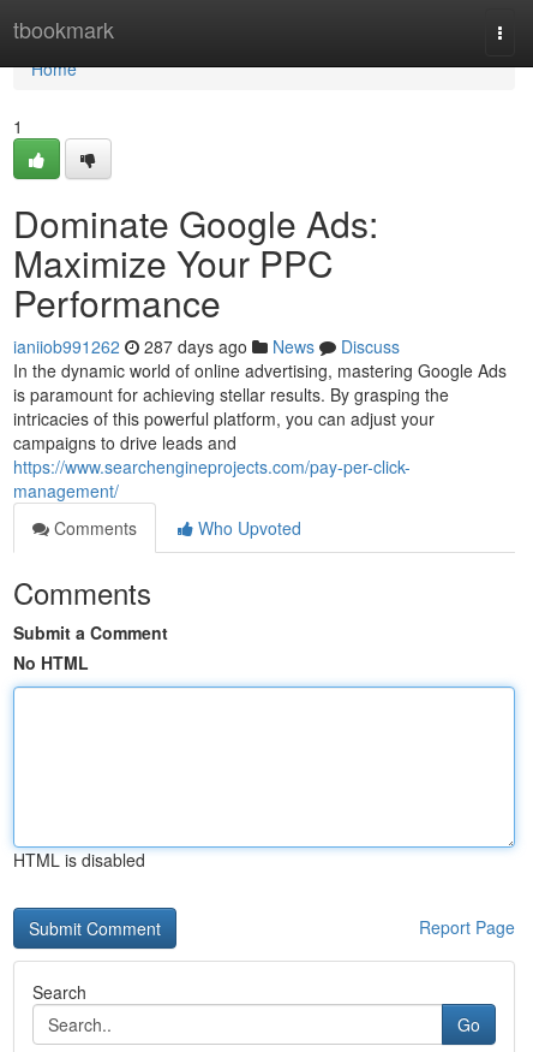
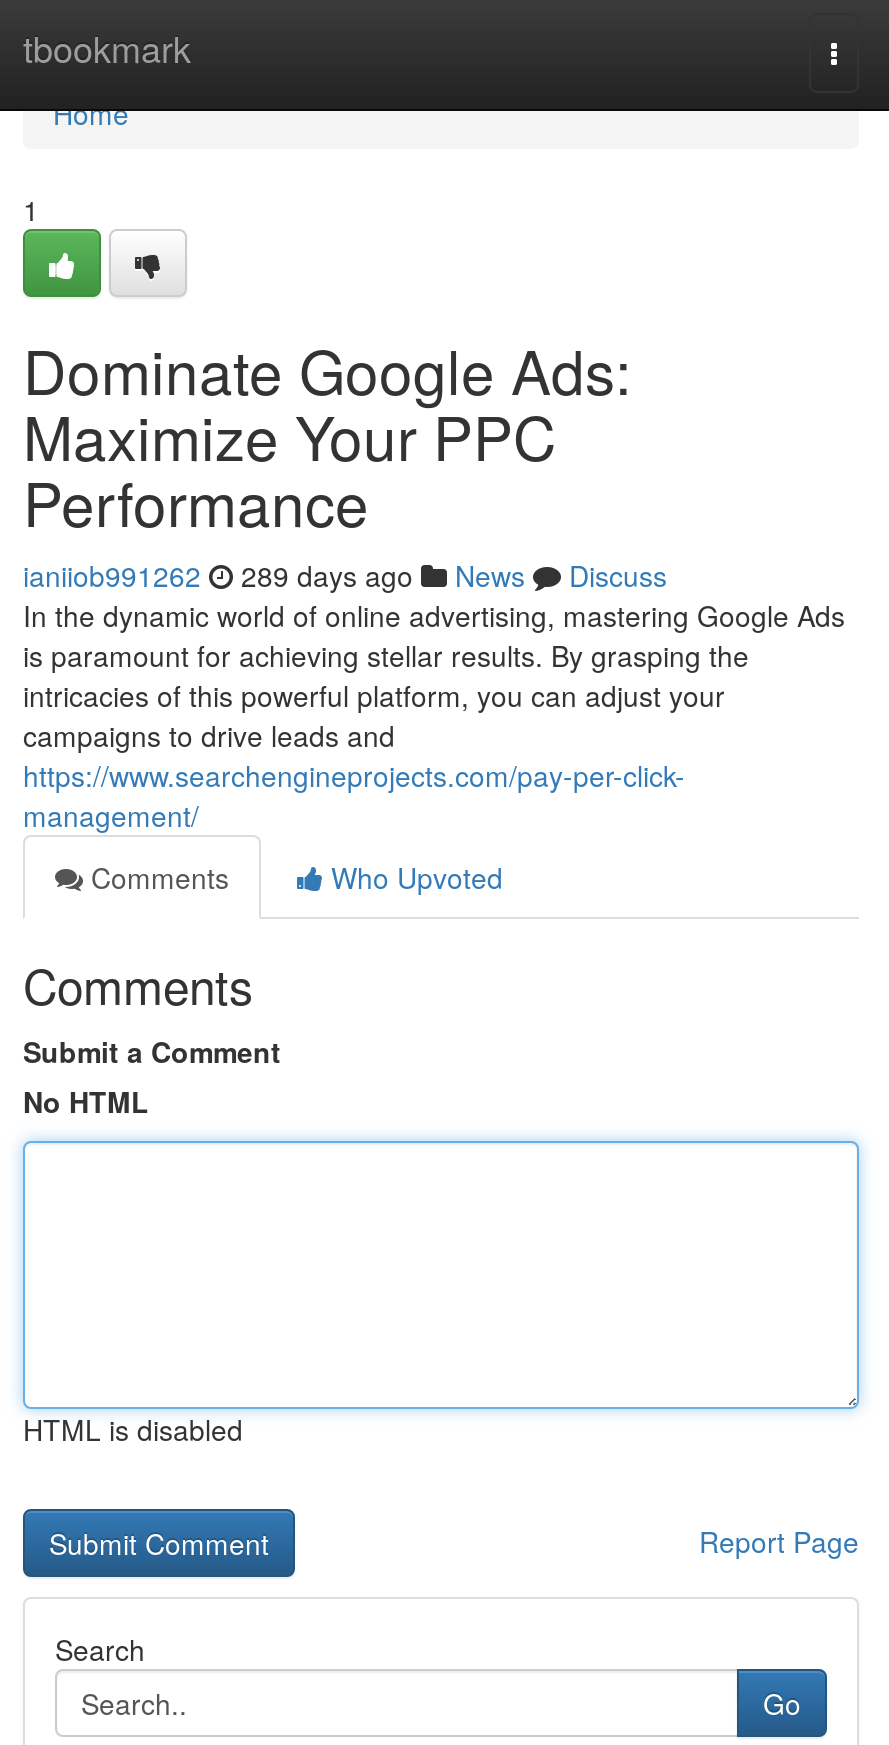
[13,334,400,358] ianiiob991262 287 days ago News Discuss -> [23,555,667,595] ianiiob991262 289 days ago News Discuss

